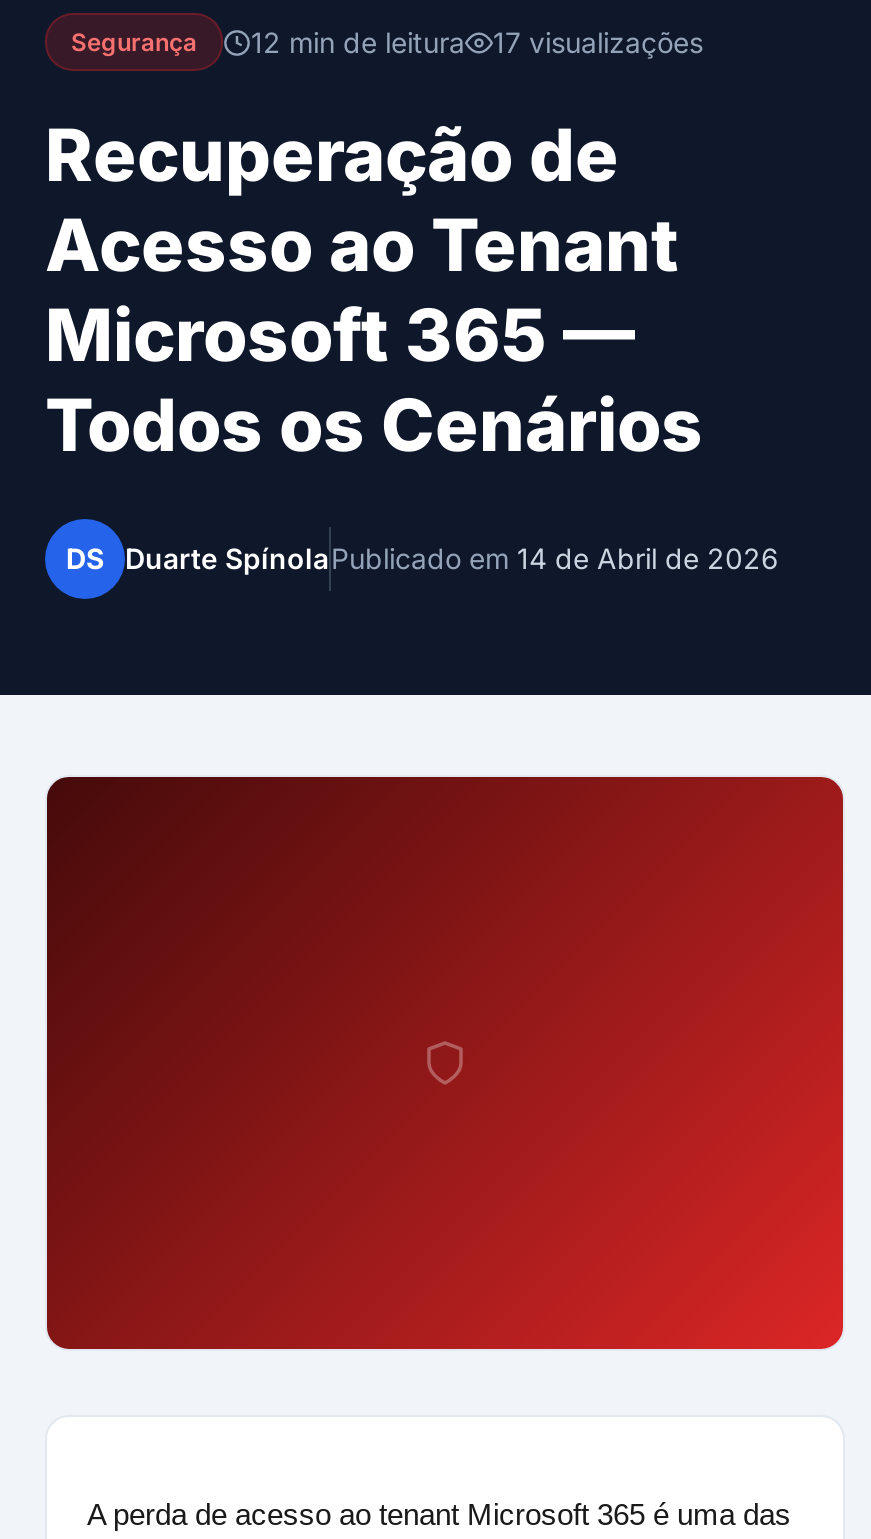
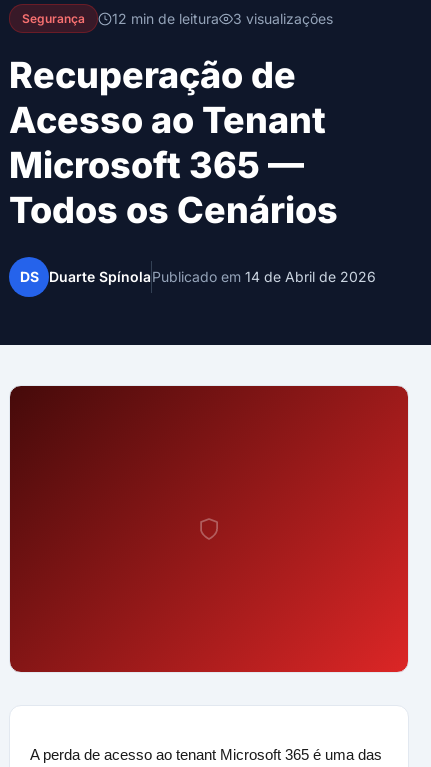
[493,24,703,58] 17 visualizações -> [233,9,333,26] 3 visualizações

